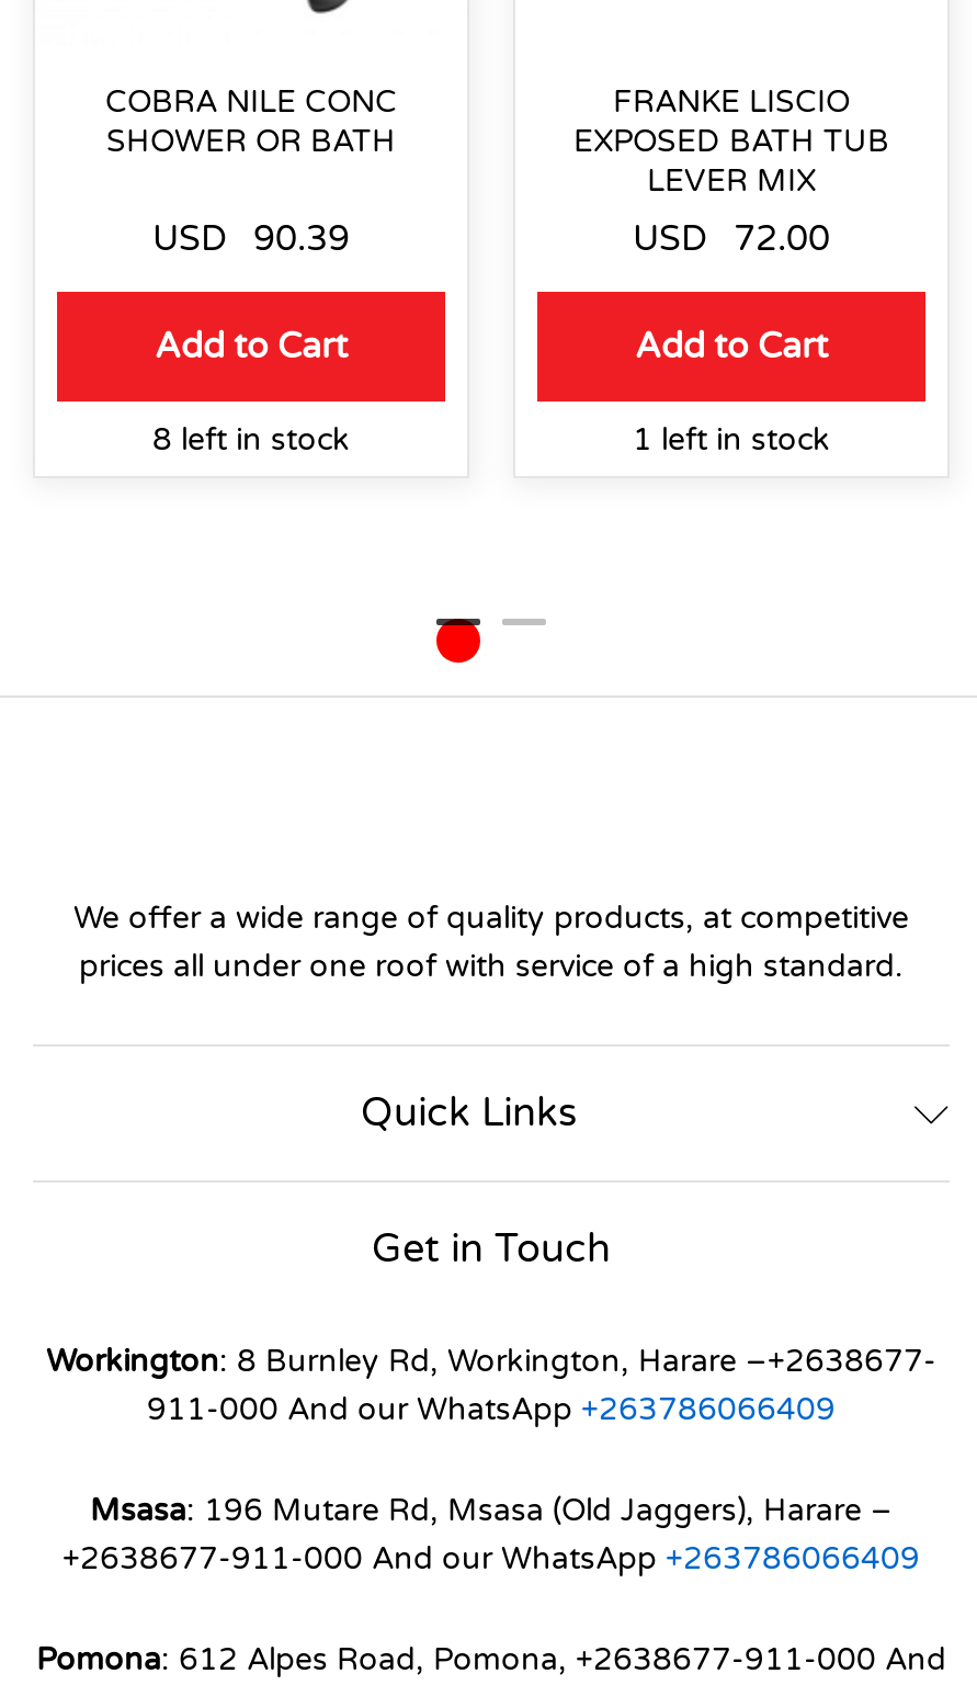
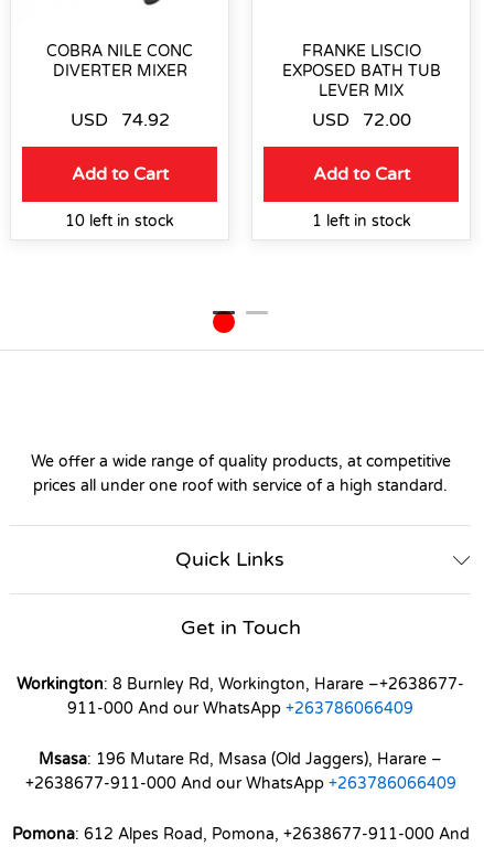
[106,124,396,161] SHOWER OR BATH -> [52,62,187,81] DIVERTER MIXER
[152,218,350,262] USD 90.39 -> [70,110,169,132] USD 74.92
[152,422,350,460] 8 left in stock -> [65,212,174,231] 10 left in stock

